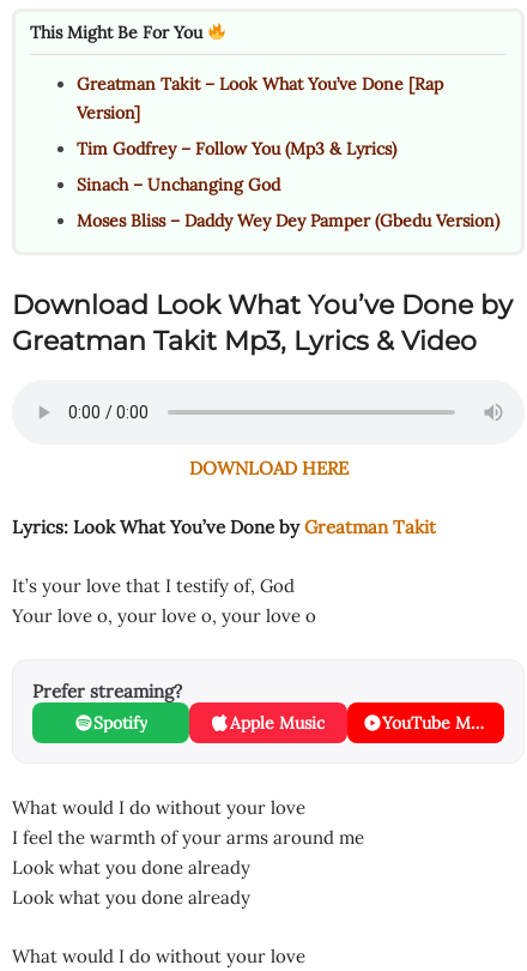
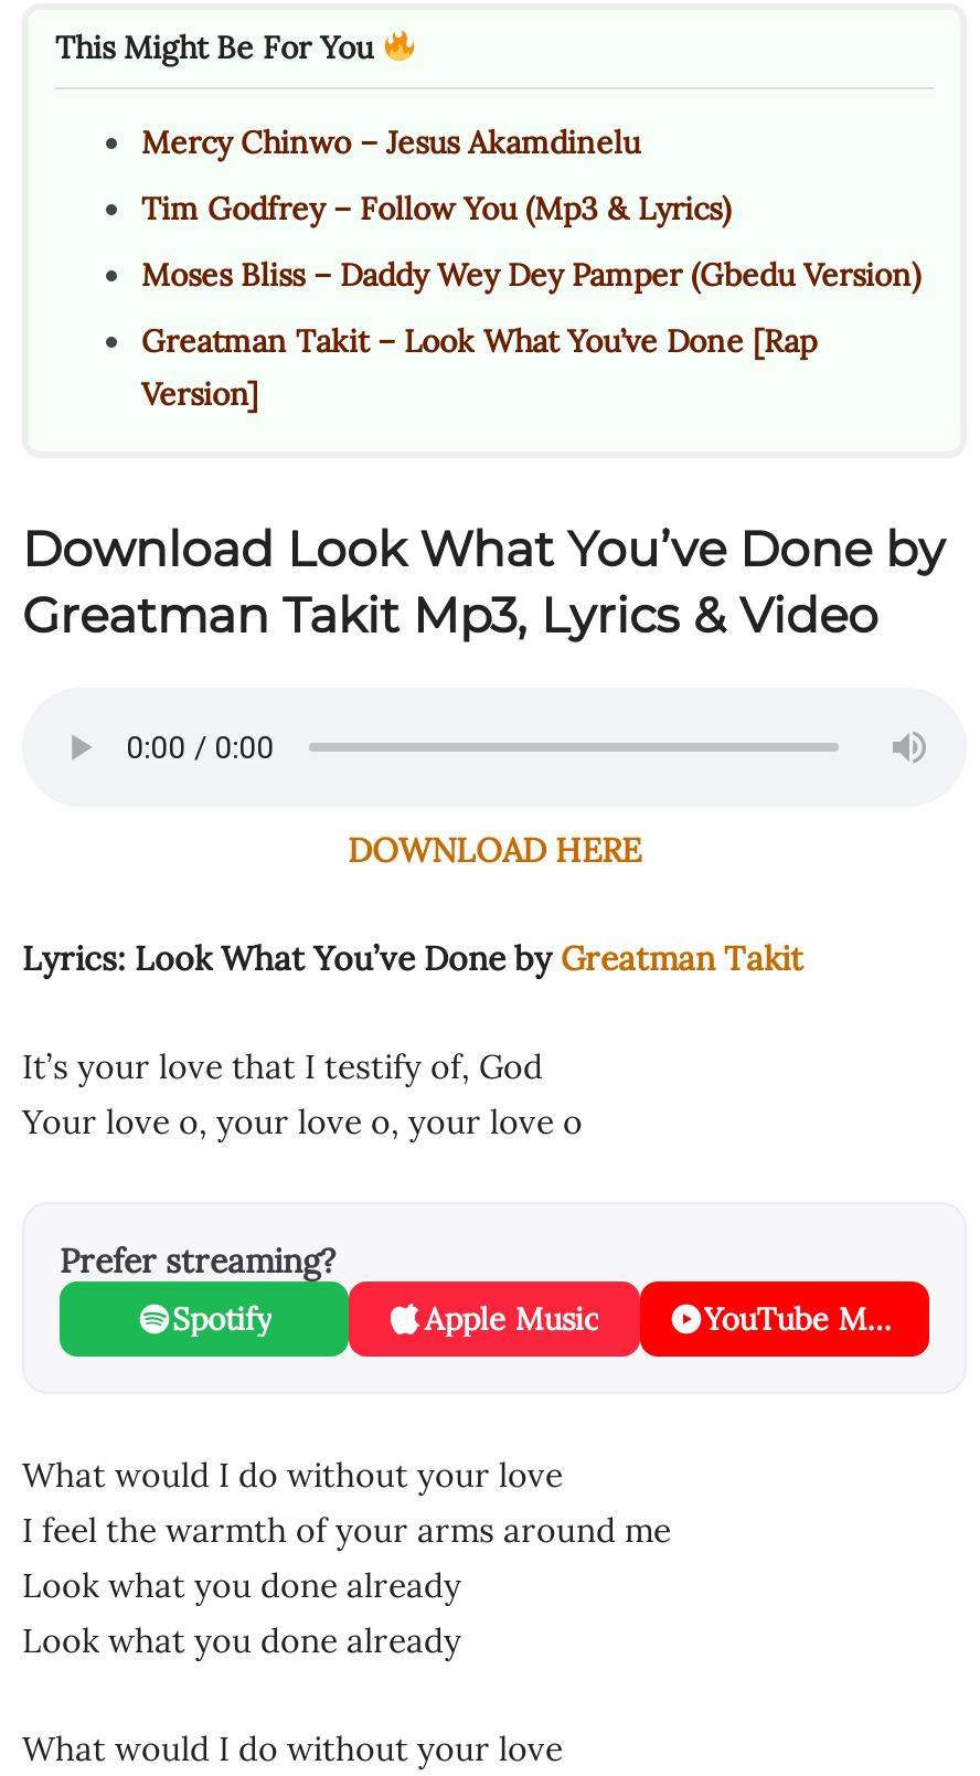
none -> [141,123,640,162] Mercy Chinwo – Jesus Akamdinelu
moved [77,73,443,123] -> [141,321,817,414]: Greatman Takit – Look What You’ve Done [Rap | Version]
moved [77,138,396,159] -> [141,189,731,228]: Tim Godfrey – Follow You (Mp3 & Lyrics)
[77,174,280,195] Sinach – Unchanging God -> none
moved [77,210,499,231] -> [141,255,920,295]: Moses Bliss – Daddy Wey Dey Pamper (Gbedu Version)

